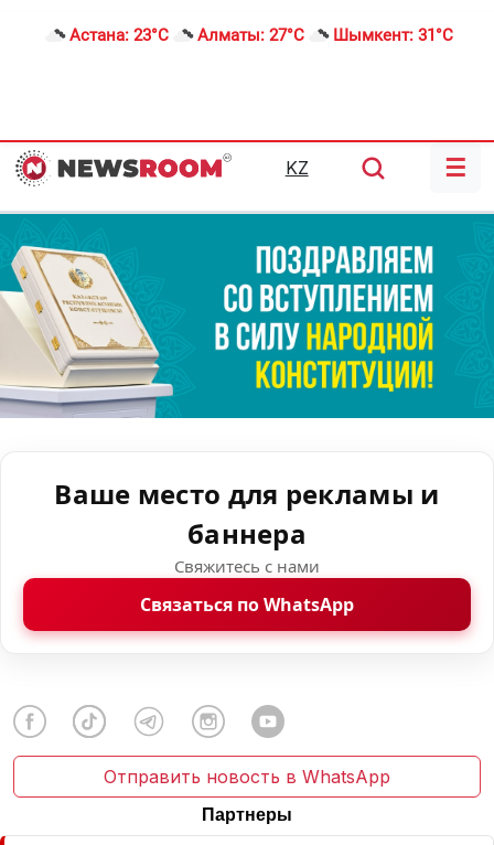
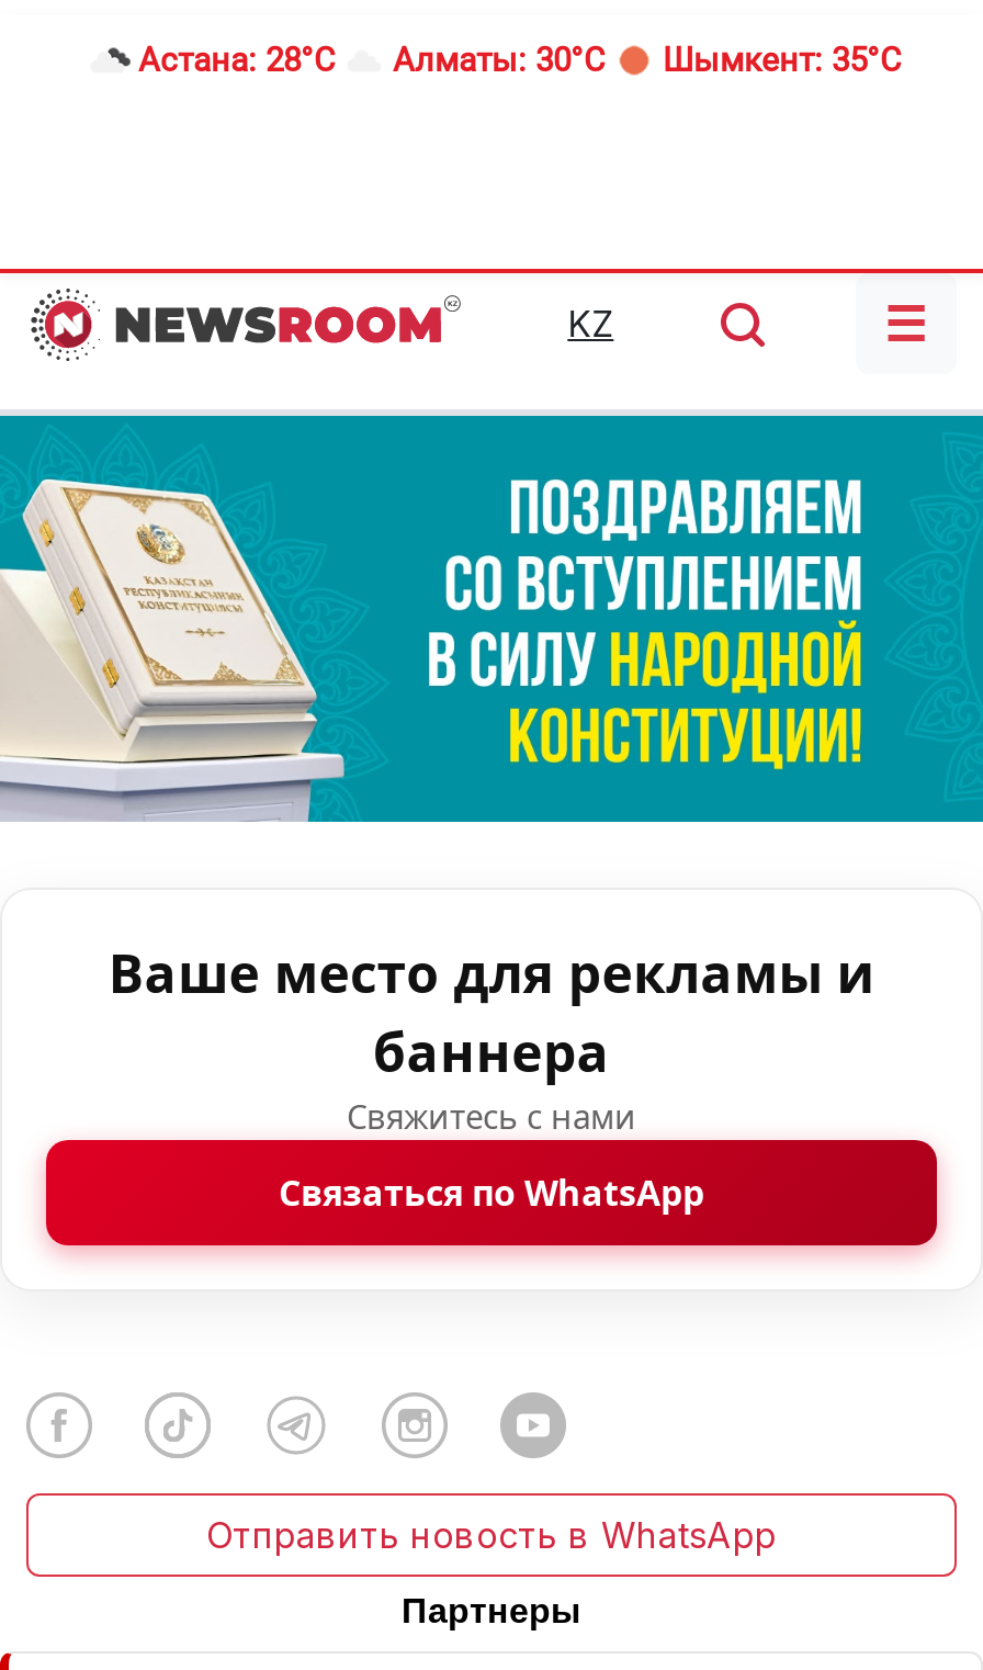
[69,25,169,45] Астана: 23°C -> [138,41,336,80] Астана: 28°C
[197,25,304,45] Алматы: 27°C -> [393,41,606,80] Алматы: 30°C
[333,25,453,45] Шымкент: 31°C -> [663,41,902,80] Шымкент: 35°C

